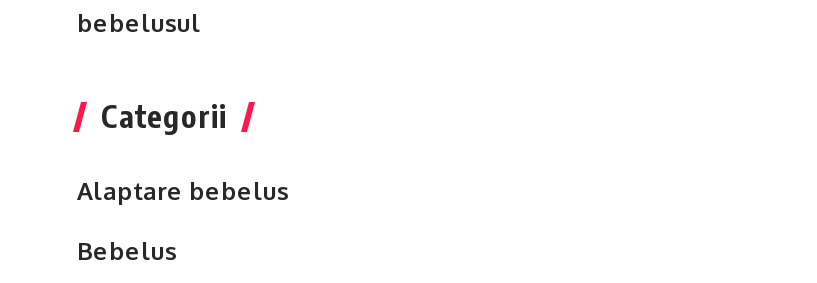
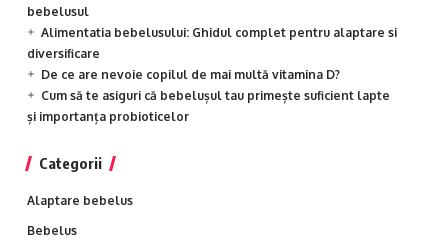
none -> [27,25,397,124] Alimentatia bebelusului: Ghidul complet pentru alaptare si | diversificare | De ce are nevoie copilul de mai multă vitamina D? | Cum să te asiguri că bebelușul tau primește suficient lapte | și importanța probioticelor

